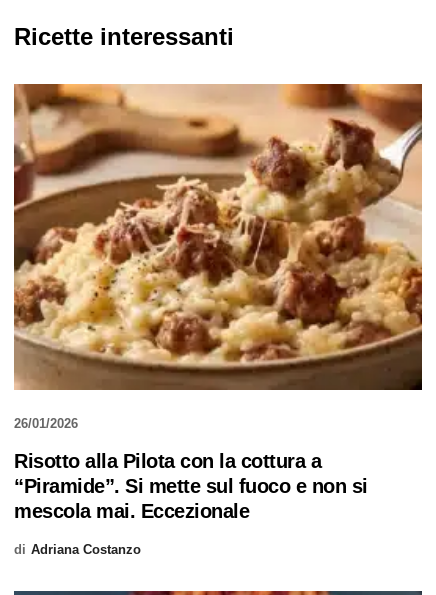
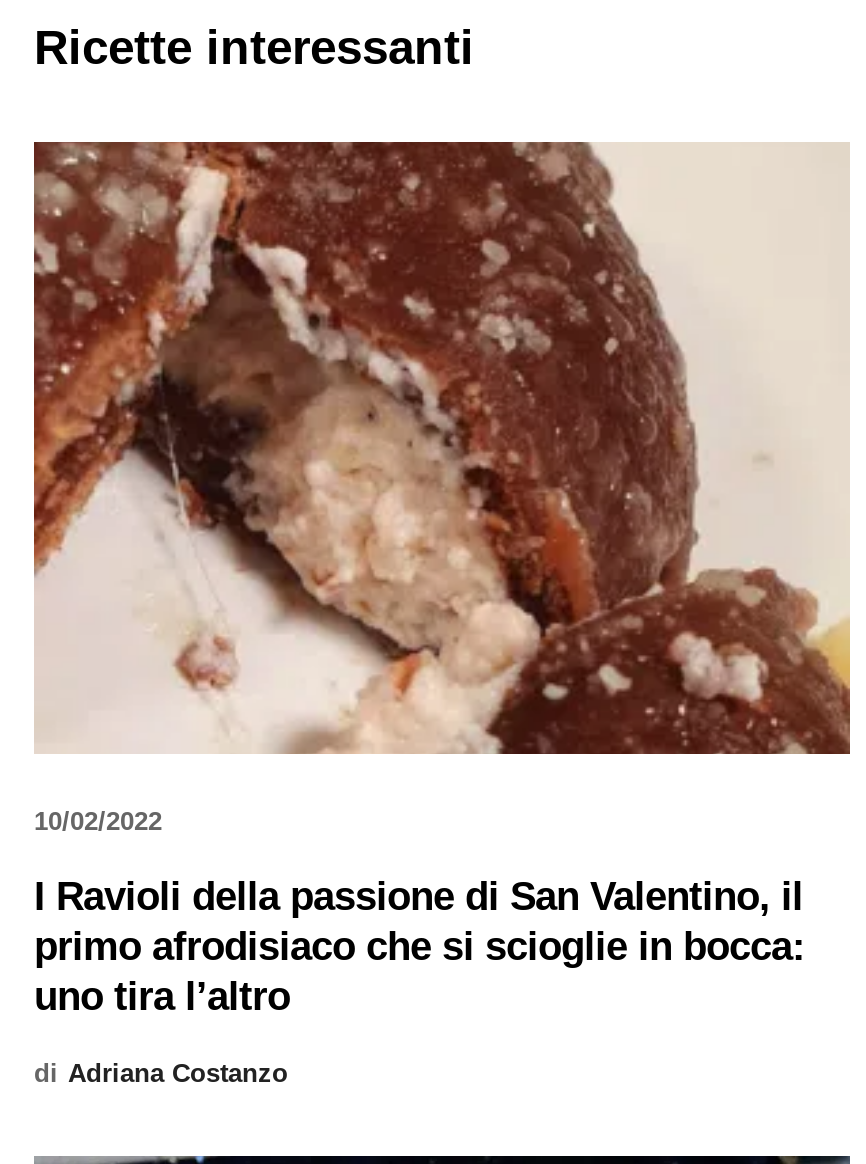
[14,83,423,431] [image] | 26/01/2026 -> [32,140,852,836] [image] | 10/02/2022
[14,450,367,522] Risotto alla Pilota con la cottura a | “Piramide”. Si mette sul fuoco e non si | mescola mai. Eccezionale -> [34,874,805,1018] I Ravioli della passione di San Valentino, il | primo afrodisiaco che si scioglie in bocca: | uno tira l’altro

